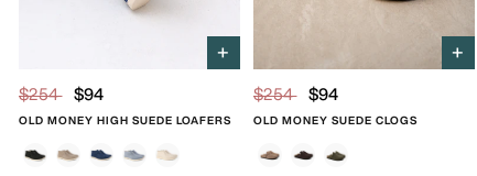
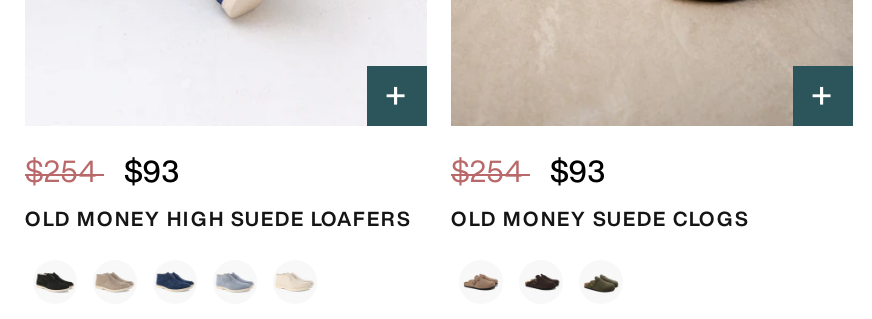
[19,86,104,103] $254 $94 -> [25,156,180,186] $254 $93
[253,86,339,103] $254 $94 -> [451,156,606,186] $254 $93

